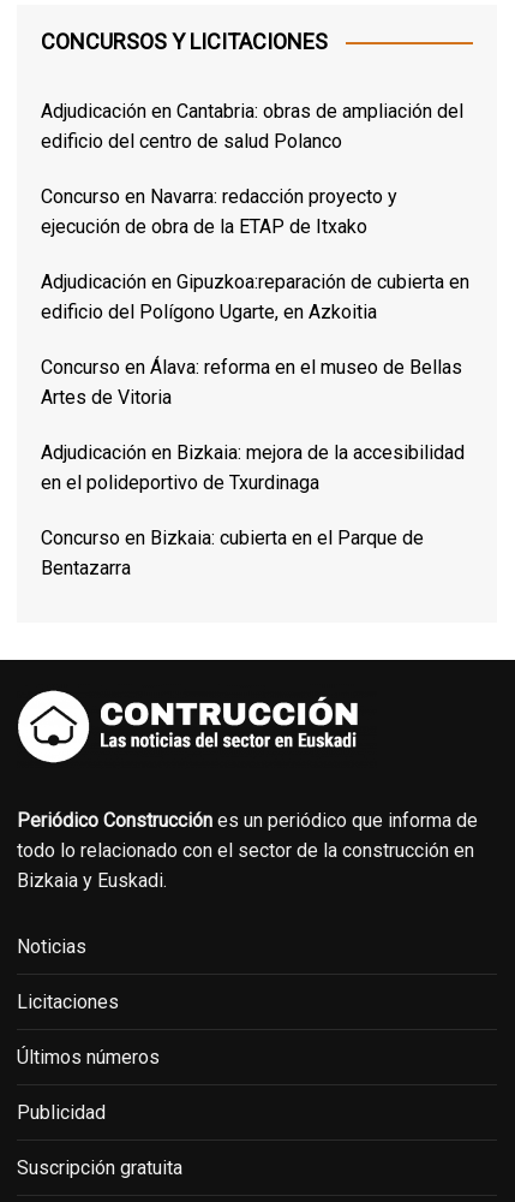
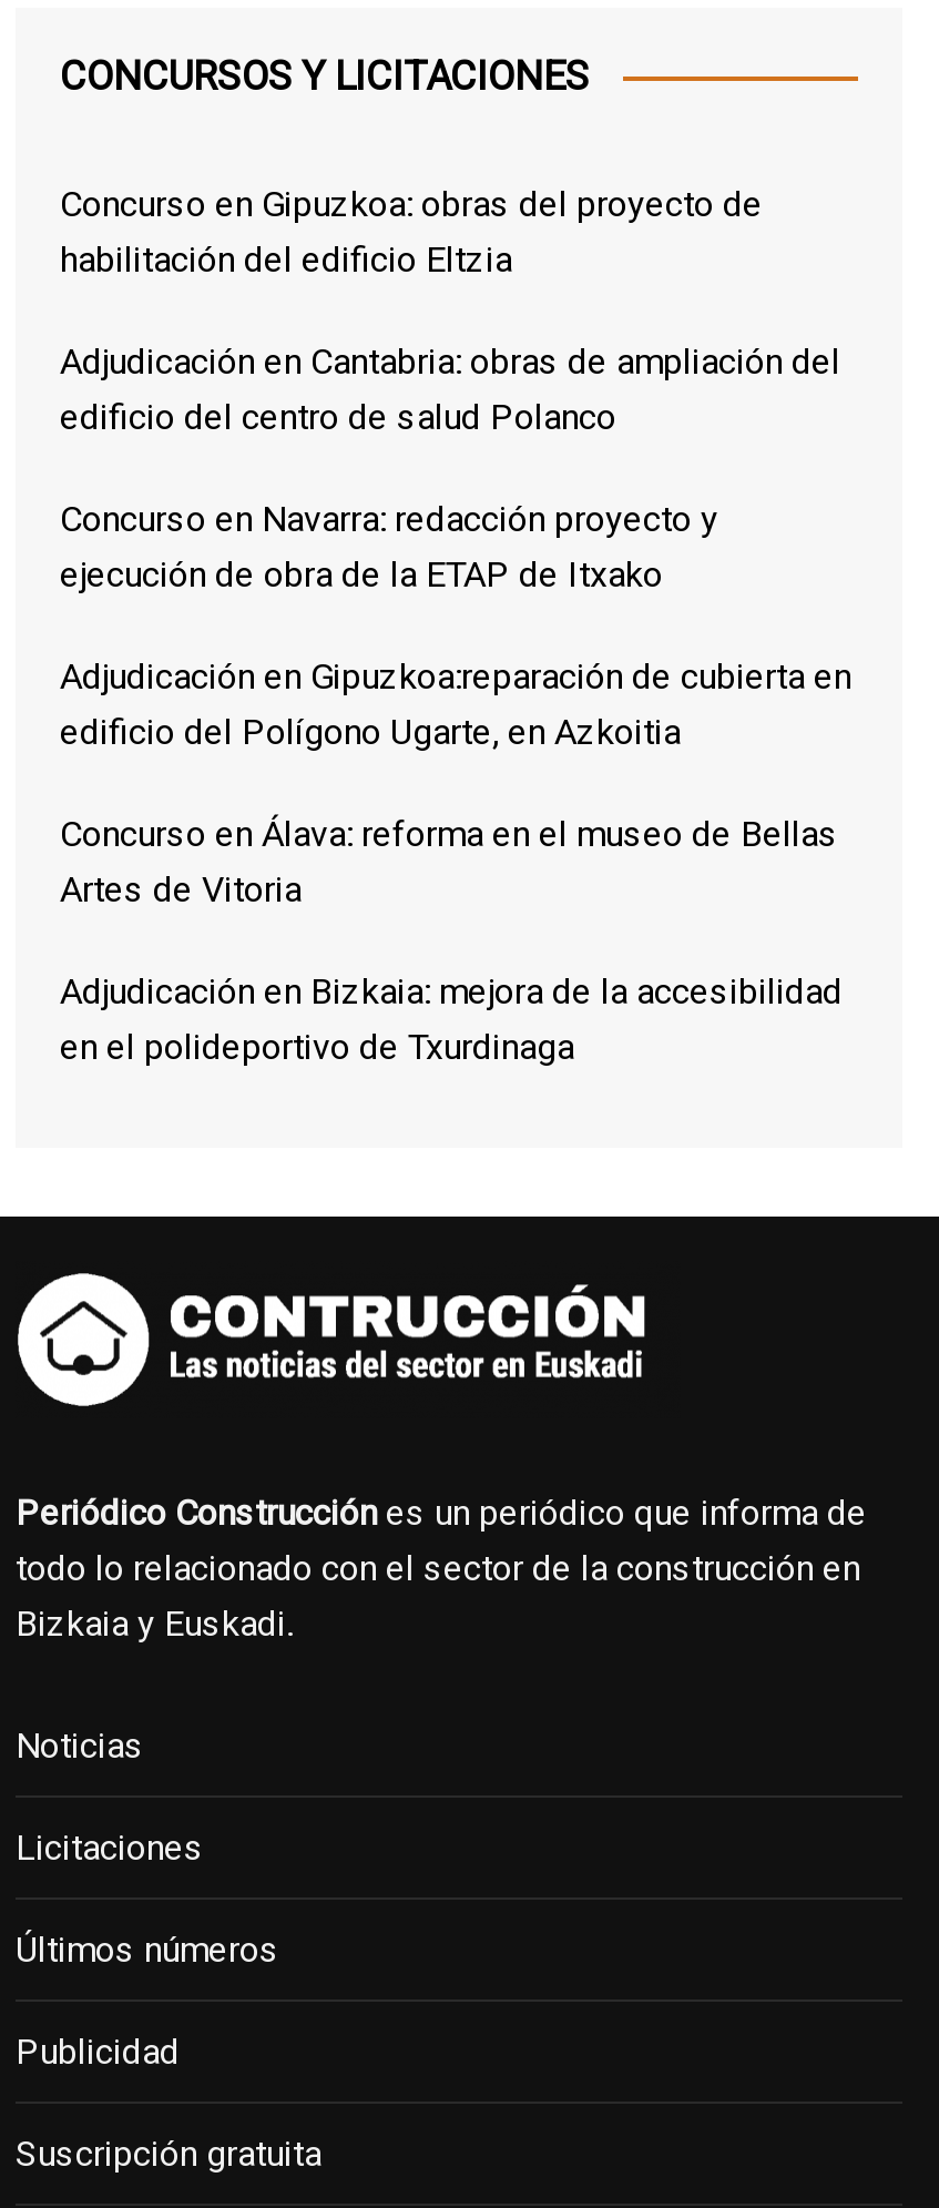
none -> [60,184,763,281] Concurso en Gipuzkoa: obras del proyecto de | habilitación del edificio Eltzia
moved [41,100,469,494] -> [60,341,851,1069]: Adjudicación en Cantabria: obras de ampliación del | edificio del centro de salud Polanco | Concurso en Navarra: redacción proyecto y | ... | Adjudicación en Bizkaia: mejora de la accesibilidad | en el polideportivo de Txurdinaga
[41,527,424,580] Concurso en Bizkaia: cubierta en el Parque de | Bentazarra -> none

